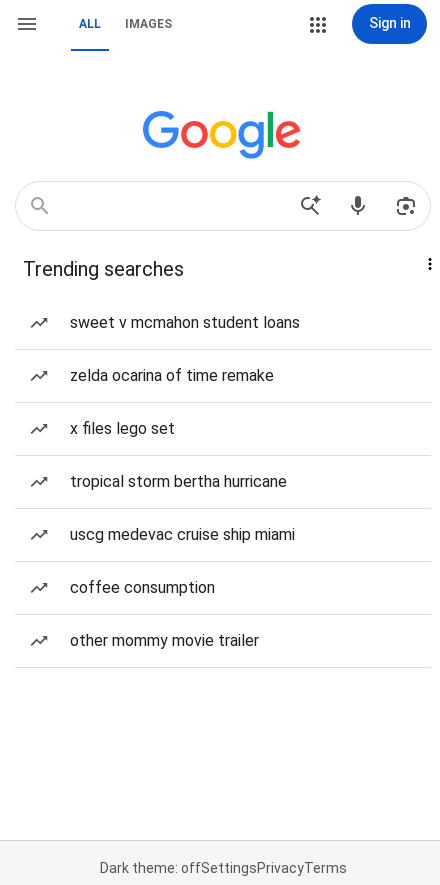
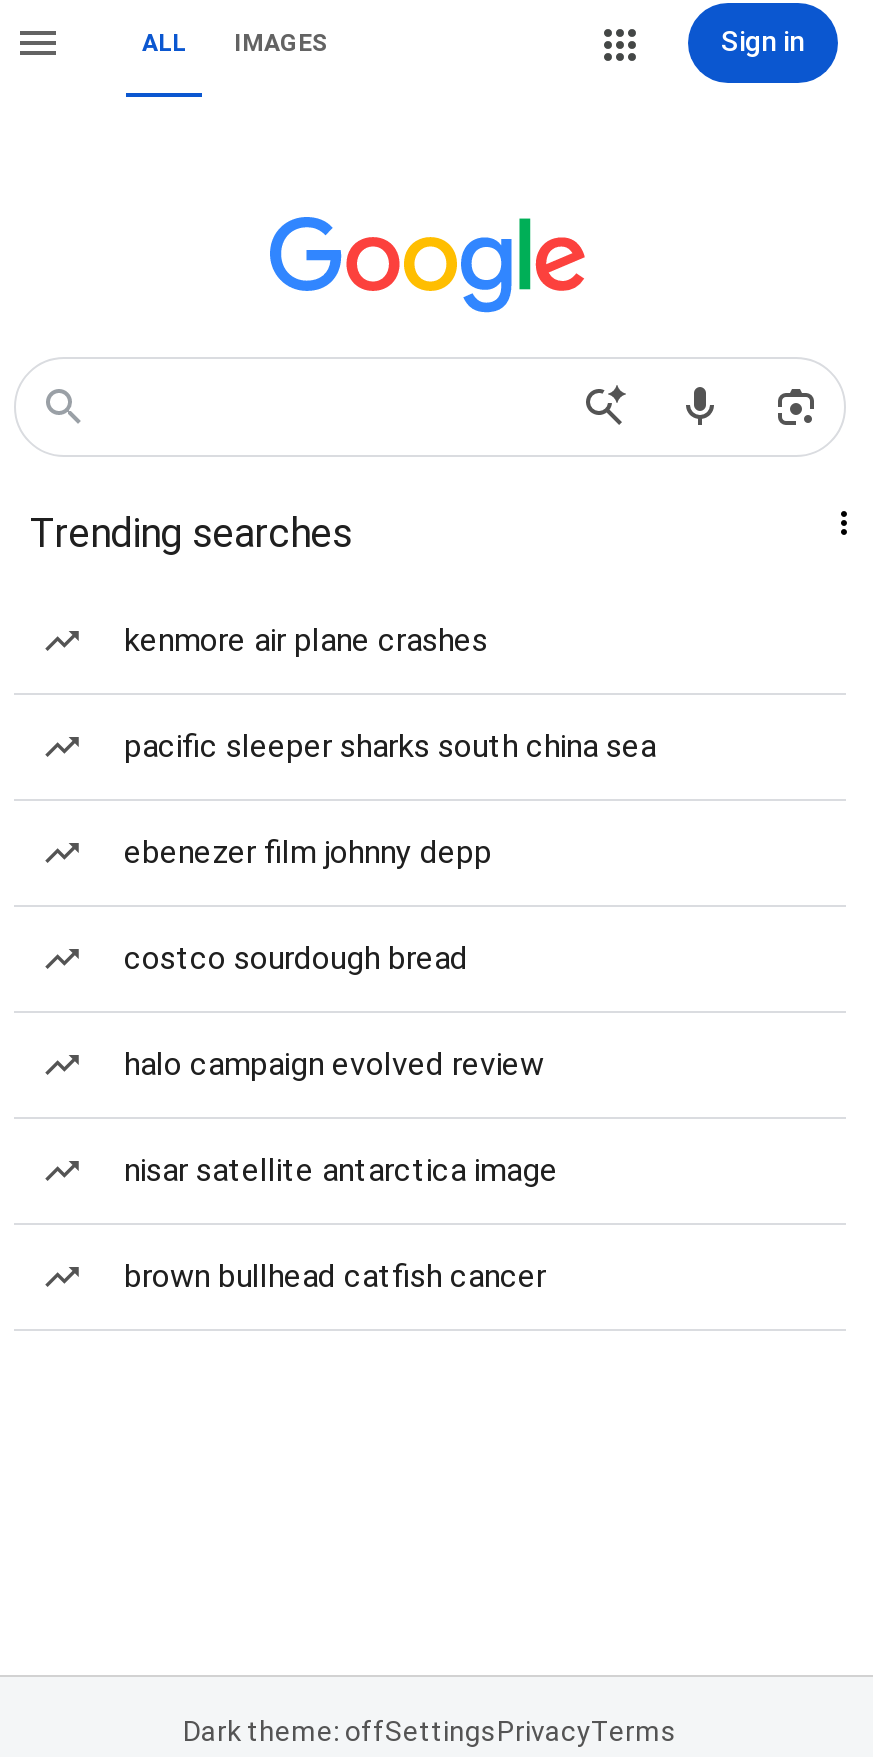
[70,313,300,332] sweet v mcmahon student loans -> [124,621,488,659] kenmore air plane crashes
[70,366,274,385] zelda ocarina of time remake -> [124,727,656,765] pacific sleeper sharks south china sea
[70,419,175,438] x files lego set -> [124,833,492,871] ebenezer film johnny depp
[70,472,287,491] tropical storm bertha hurricane -> [124,939,468,977] costco sourdough bread
[70,525,295,544] uscg medevac cruise ship miami -> [124,1045,544,1083] halo campaign evolved review
[70,578,215,597] coffee consumption -> [124,1151,558,1189] nisar satellite antarctica image
[70,631,259,650] other mommy movie trailer -> [124,1257,546,1295] brown bullhead catfish cancer

